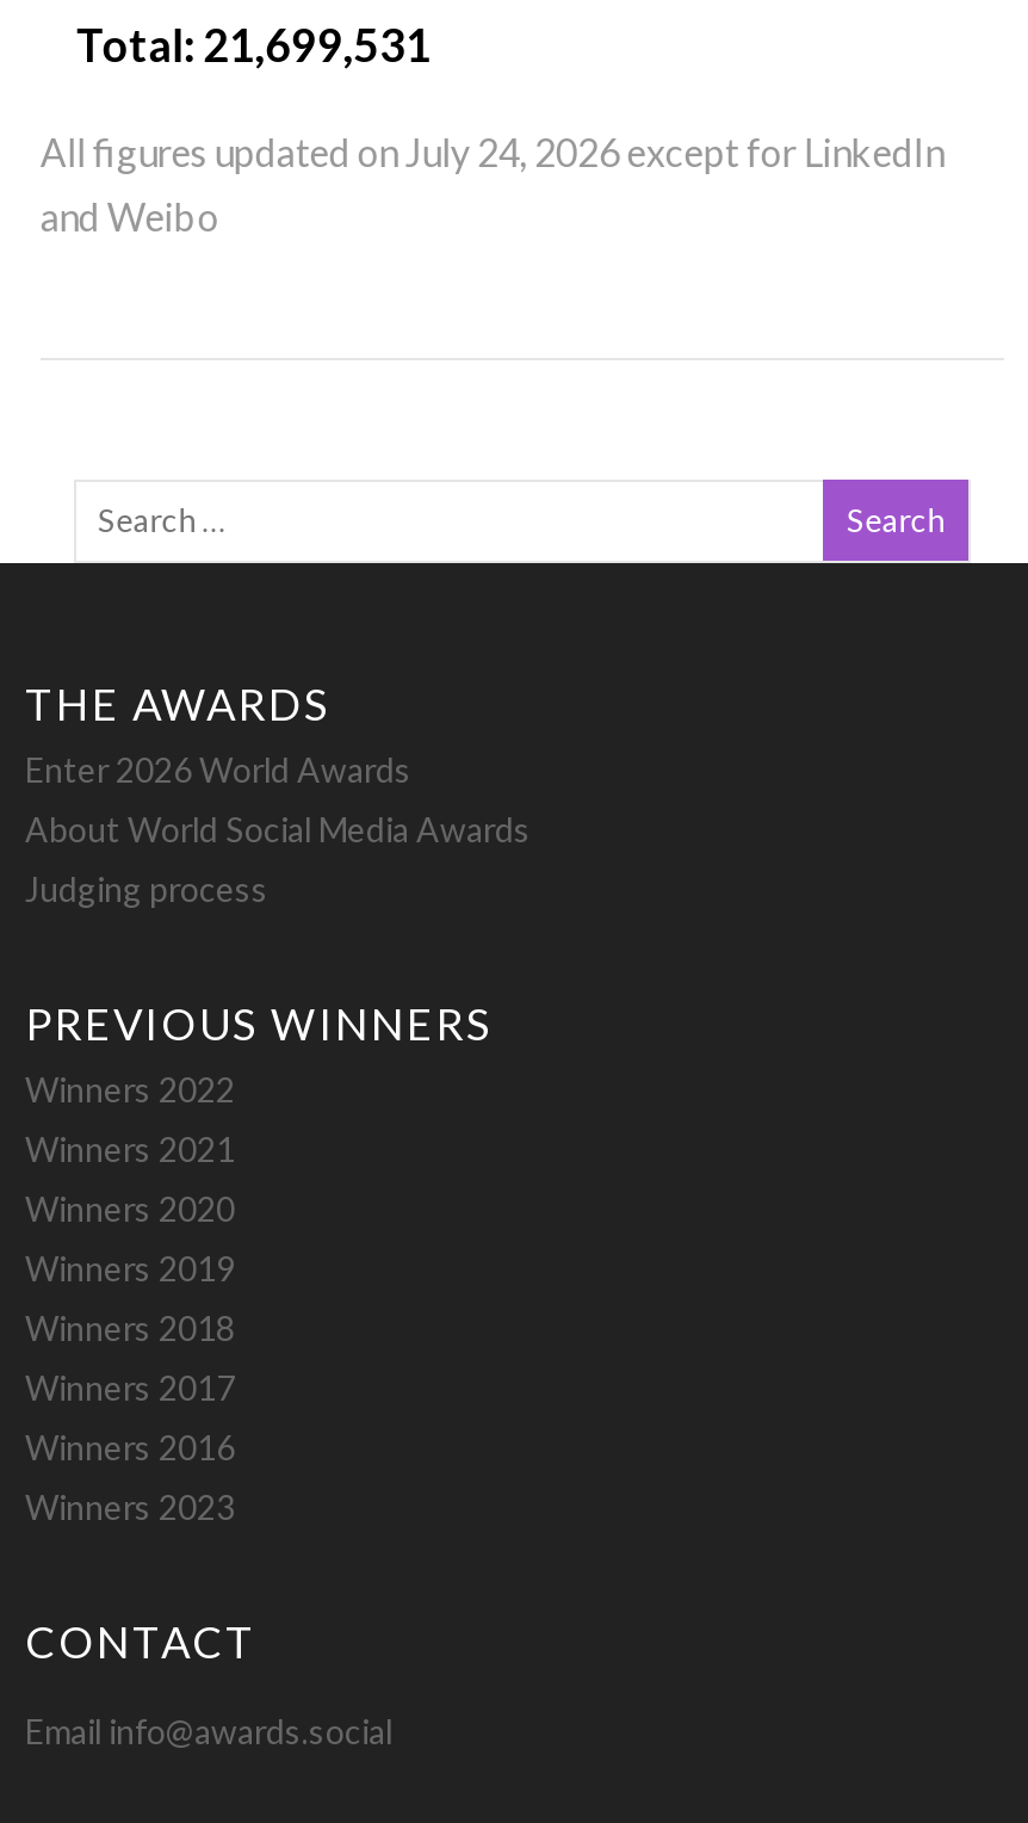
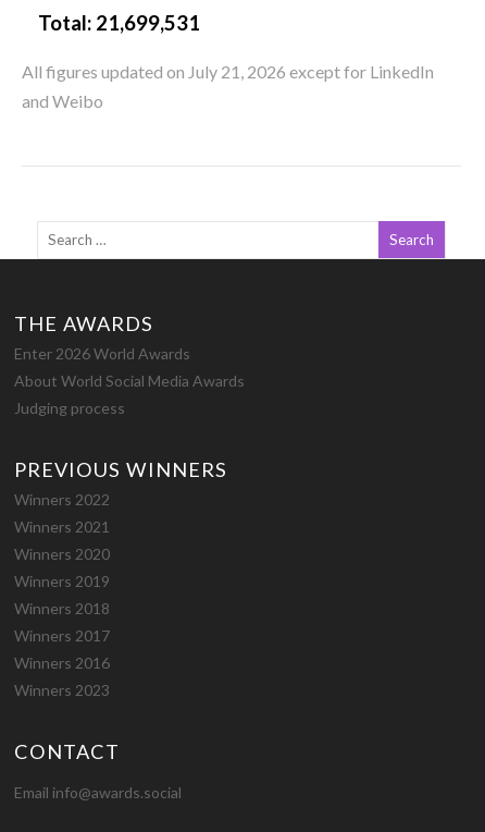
[40,128,944,173] All figures updated on July 24, 2026 except for LinkedIn -> [22,61,434,81] All figures updated on July 21, 2026 except for LinkedIn

